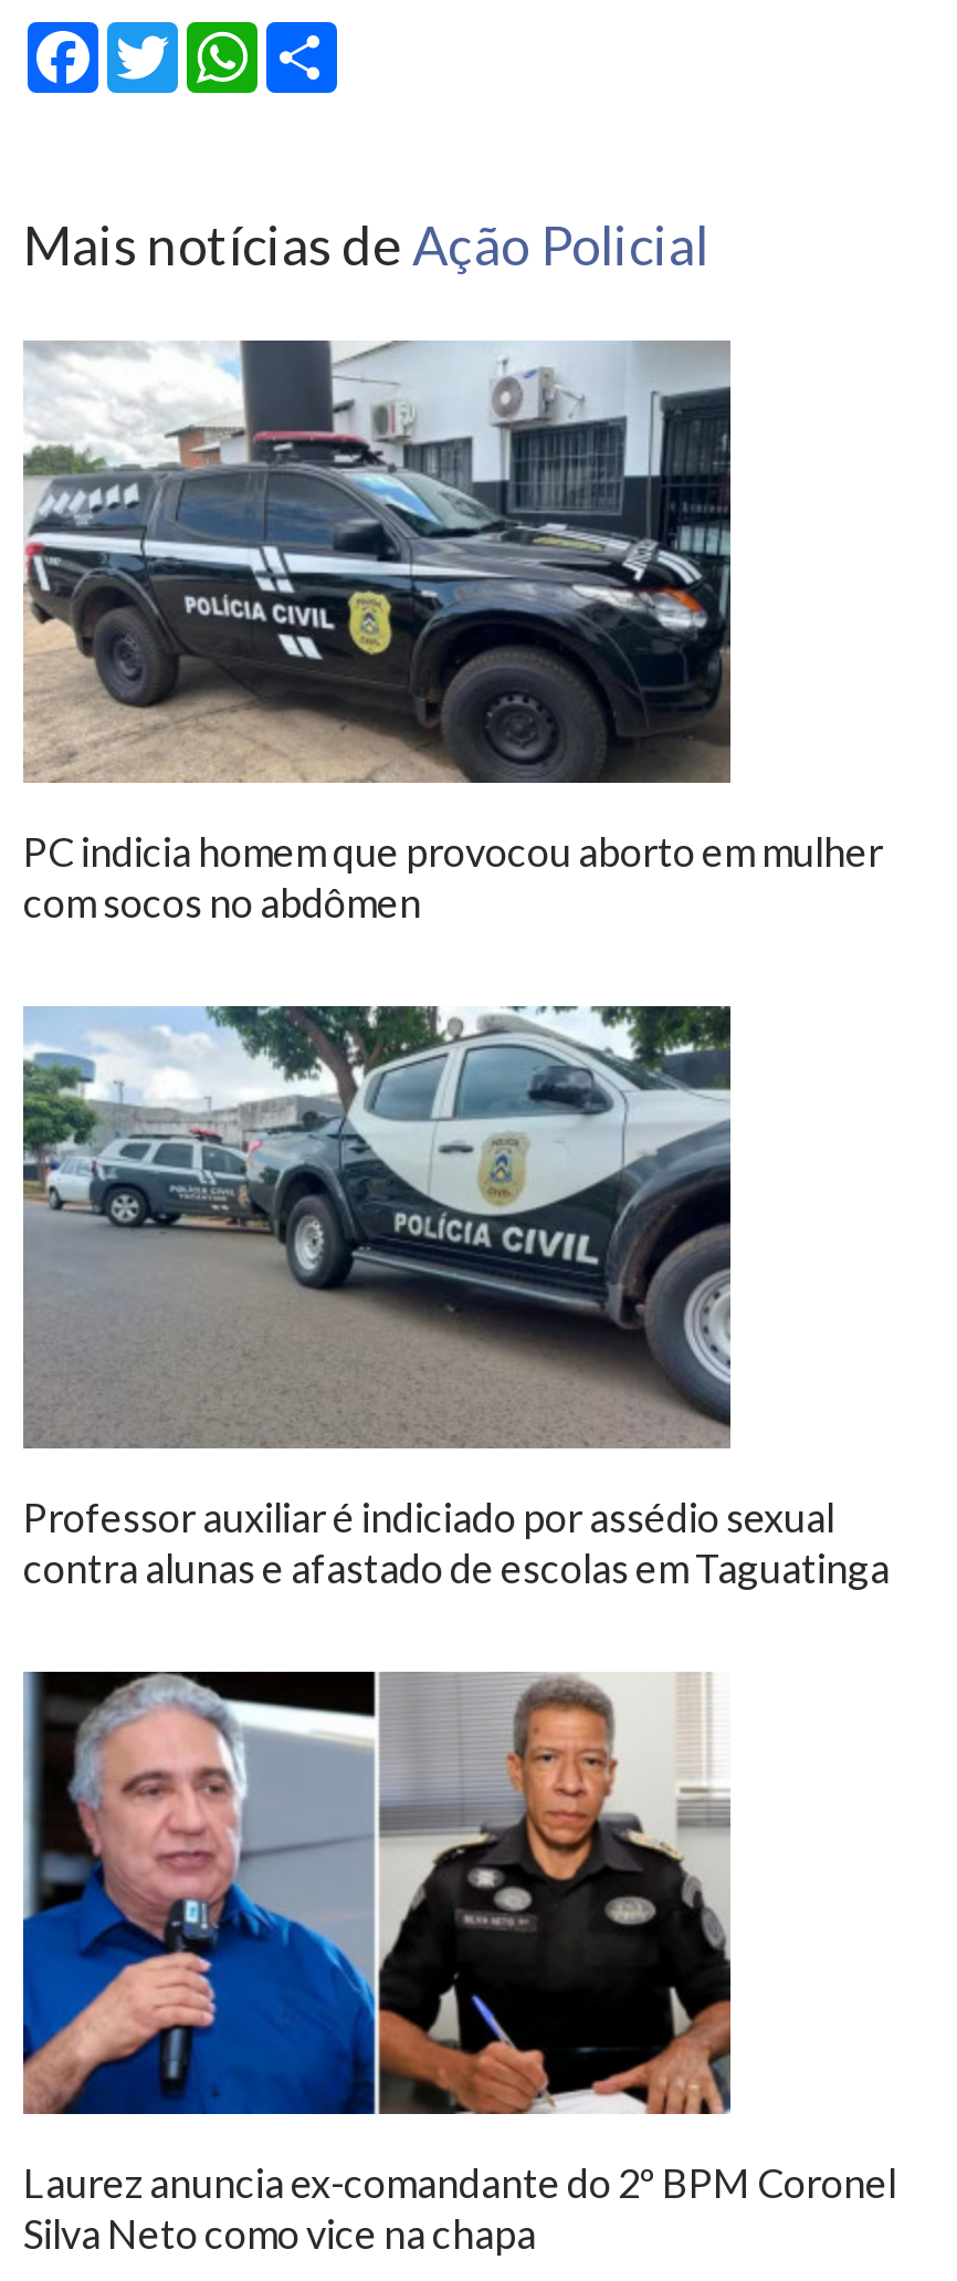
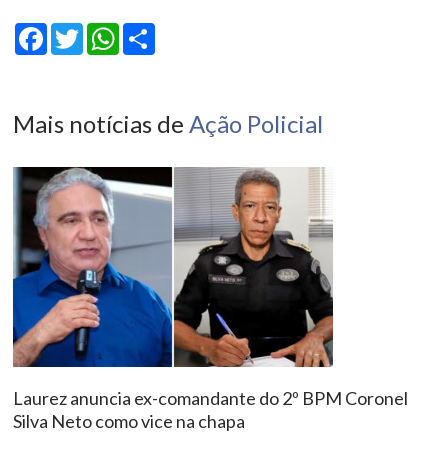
[23,338,883,925] [image] | PC indicia homem que provocou aborto em mulher | com socos no abdômen -> none
[21,1004,890,1591] [image] | Professor auxiliar é indiciado por assédio sexual | contra alunas e afastado de escolas em Taguatinga -> none

